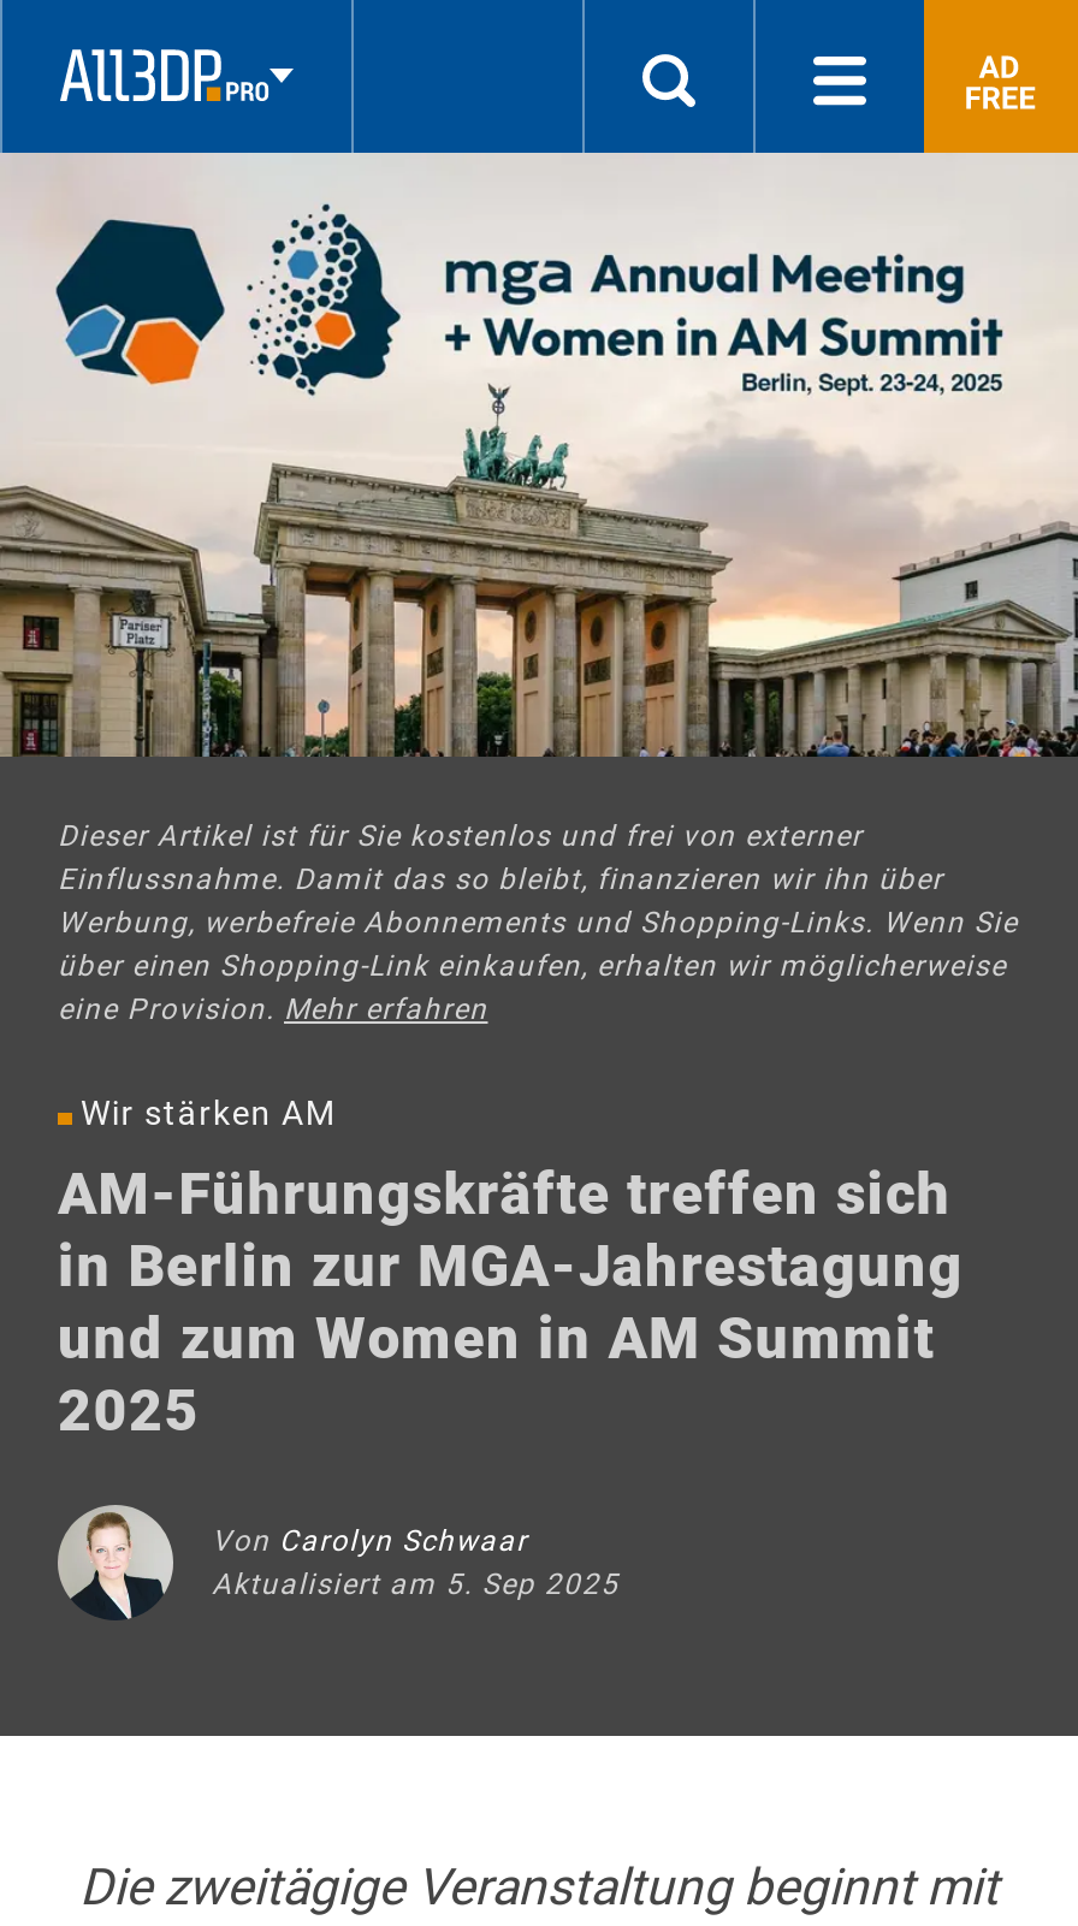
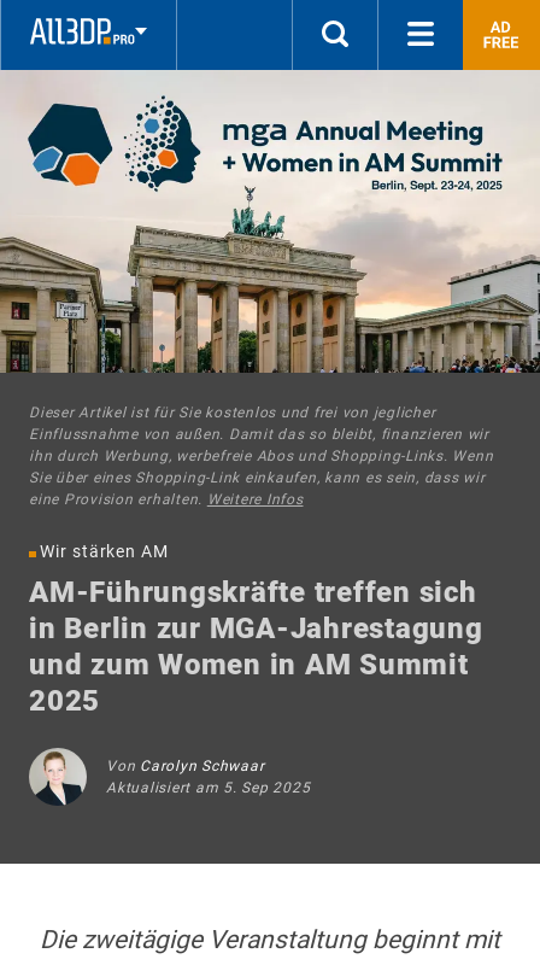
[58,820,1018,1027] Dieser Artikel ist für Sie kostenlos und frei von externer | Einflussnahme. Damit das so bleibt, finanzieren wir ihn über | Werbung, werbefreie Abonnements und Shopping-Links. Wenn Sie | über einen Shopping-Link einkaufen, erhalten wir möglicherweise | eine Provision. Mehr erfahren -> [29,405,493,508] Dieser Artikel ist für Sie kostenlos und frei von jeglicher | Einflussnahme von außen. Damit das so bleibt, finanzieren wir | ihn durch Werbung, werbefreie Abos und Shopping-Links. Wenn | Sie über eines Shopping-Link einkaufen, kann es sein, dass wir | eine Provision erhalten. Weitere Infos

